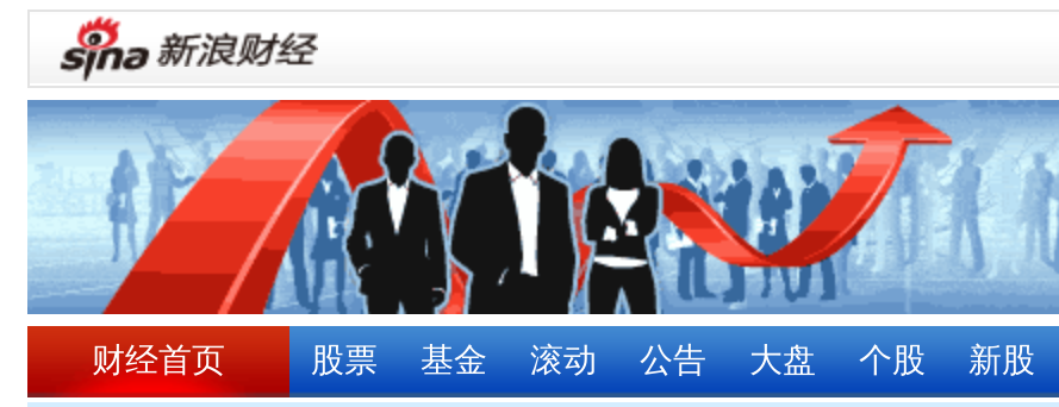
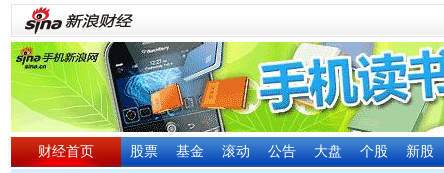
[25,98,1052,317] [image] -> [10,41,441,133] [image]

